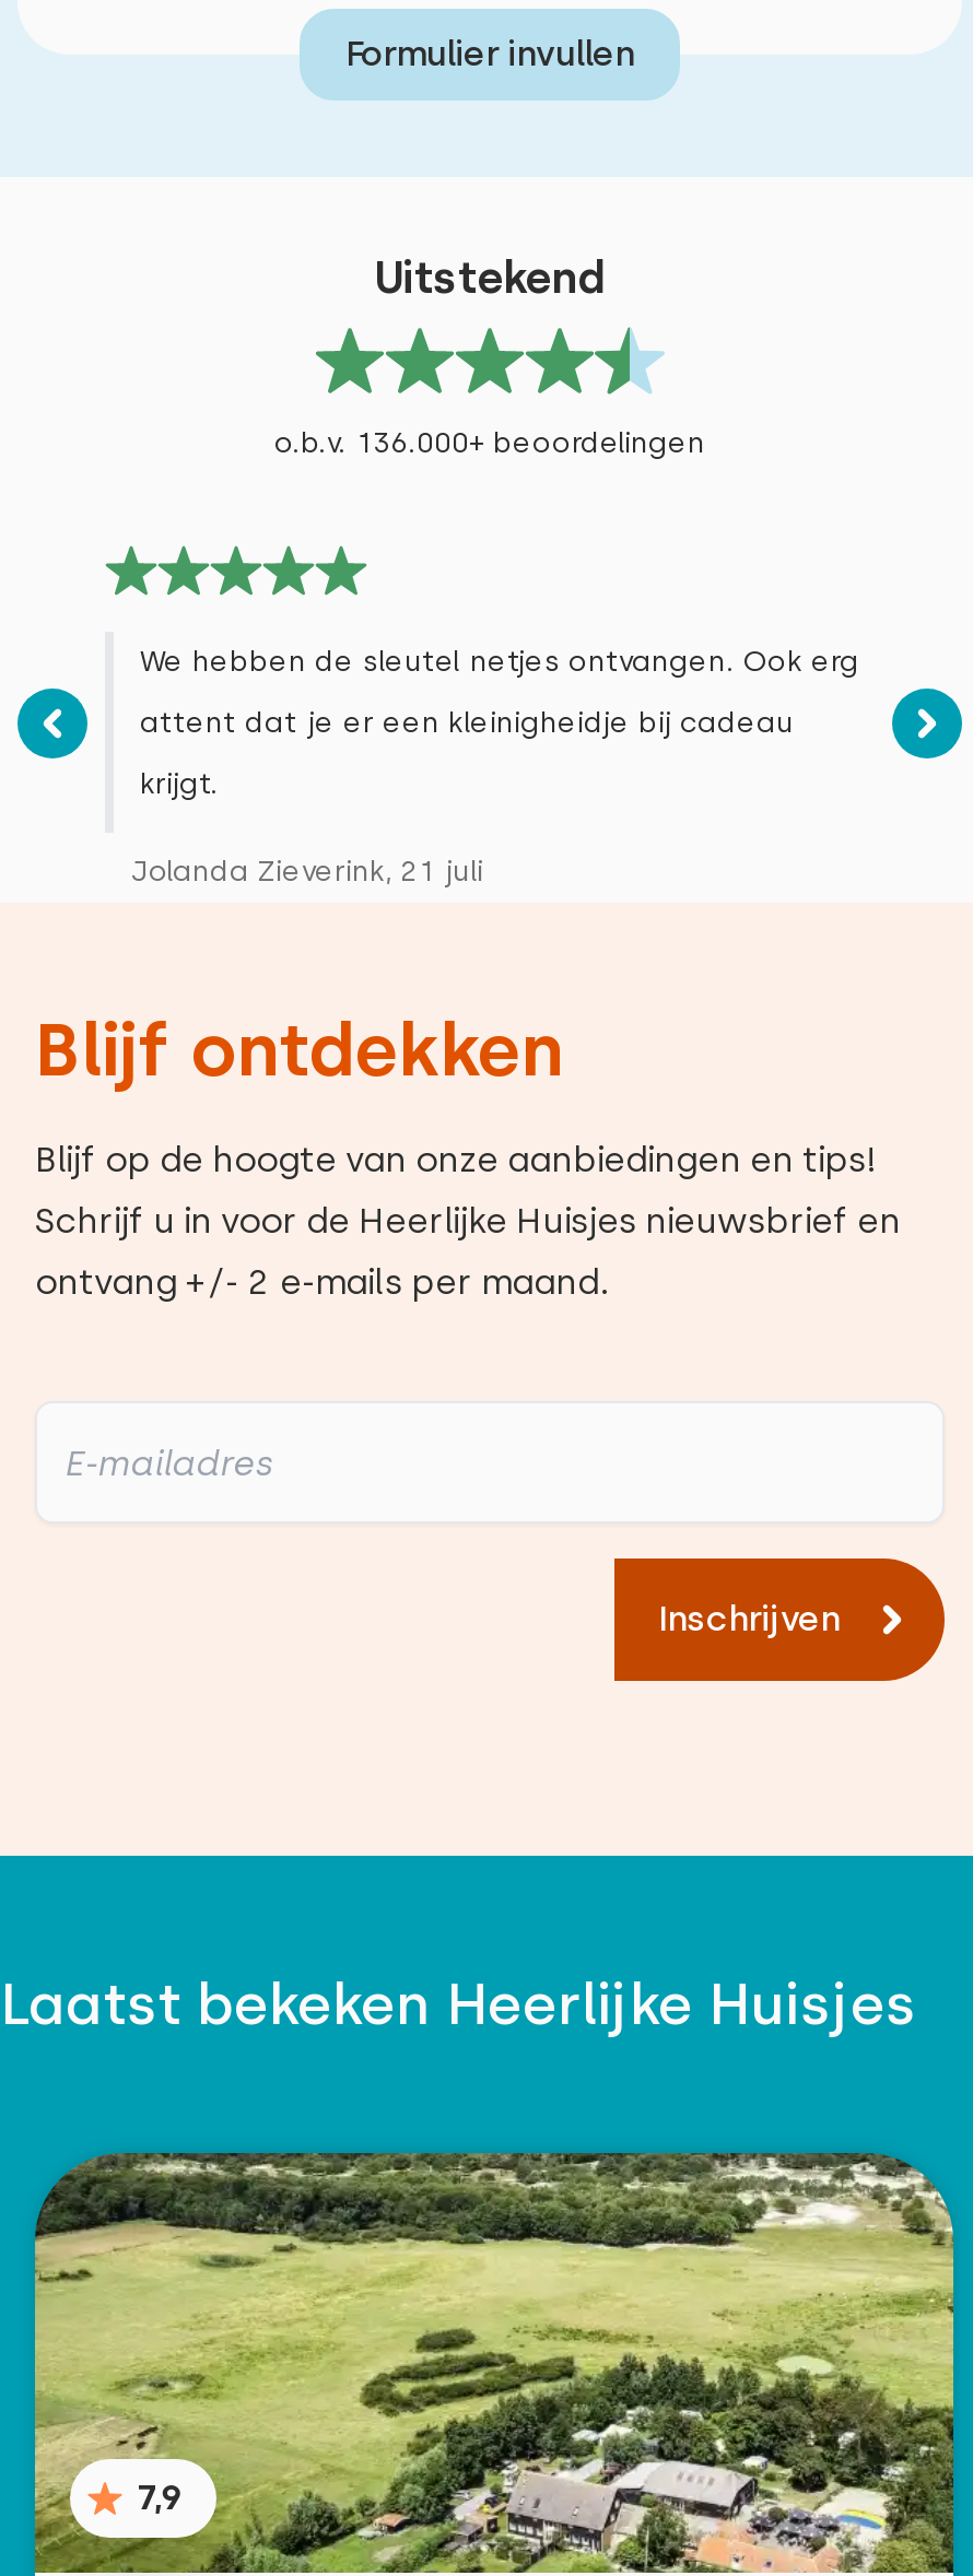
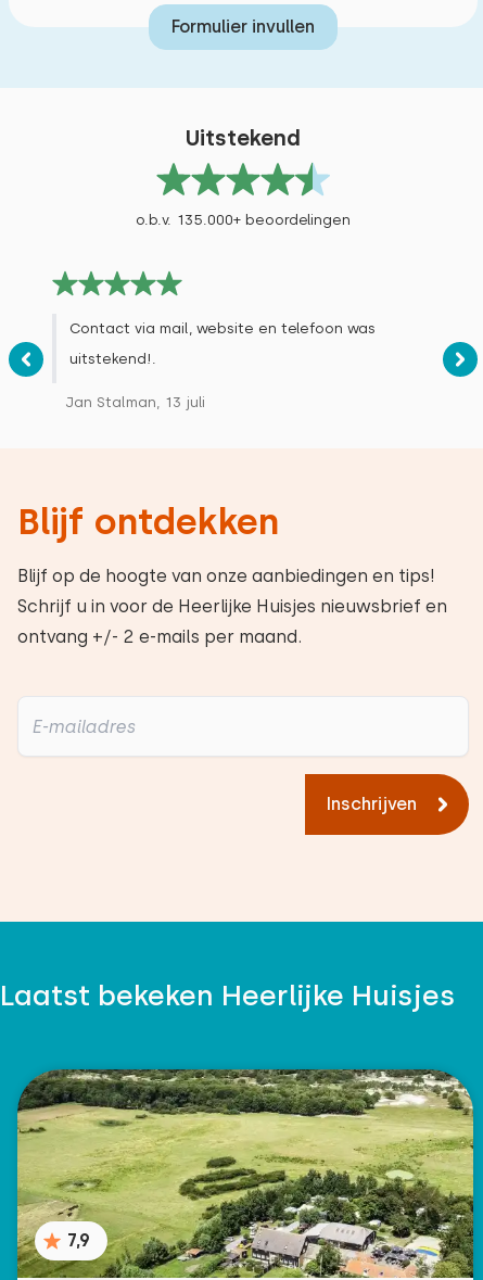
[274,426,705,459] o.b.v. 136.000+ beoordelingen -> [136,212,351,228] o.b.v. 135.000+ beoordelingen
[131,645,859,887] We hebben de sleutel netjes ontvangen. Ook erg | attent dat je er een kleinigheidje bij cadeau | krijgt. | Jolanda Zieverink, 21 juli -> [65,320,376,410] Contact via mail, website en telefoon was | uitstekend!. | Jan Stalman, 13 juli

